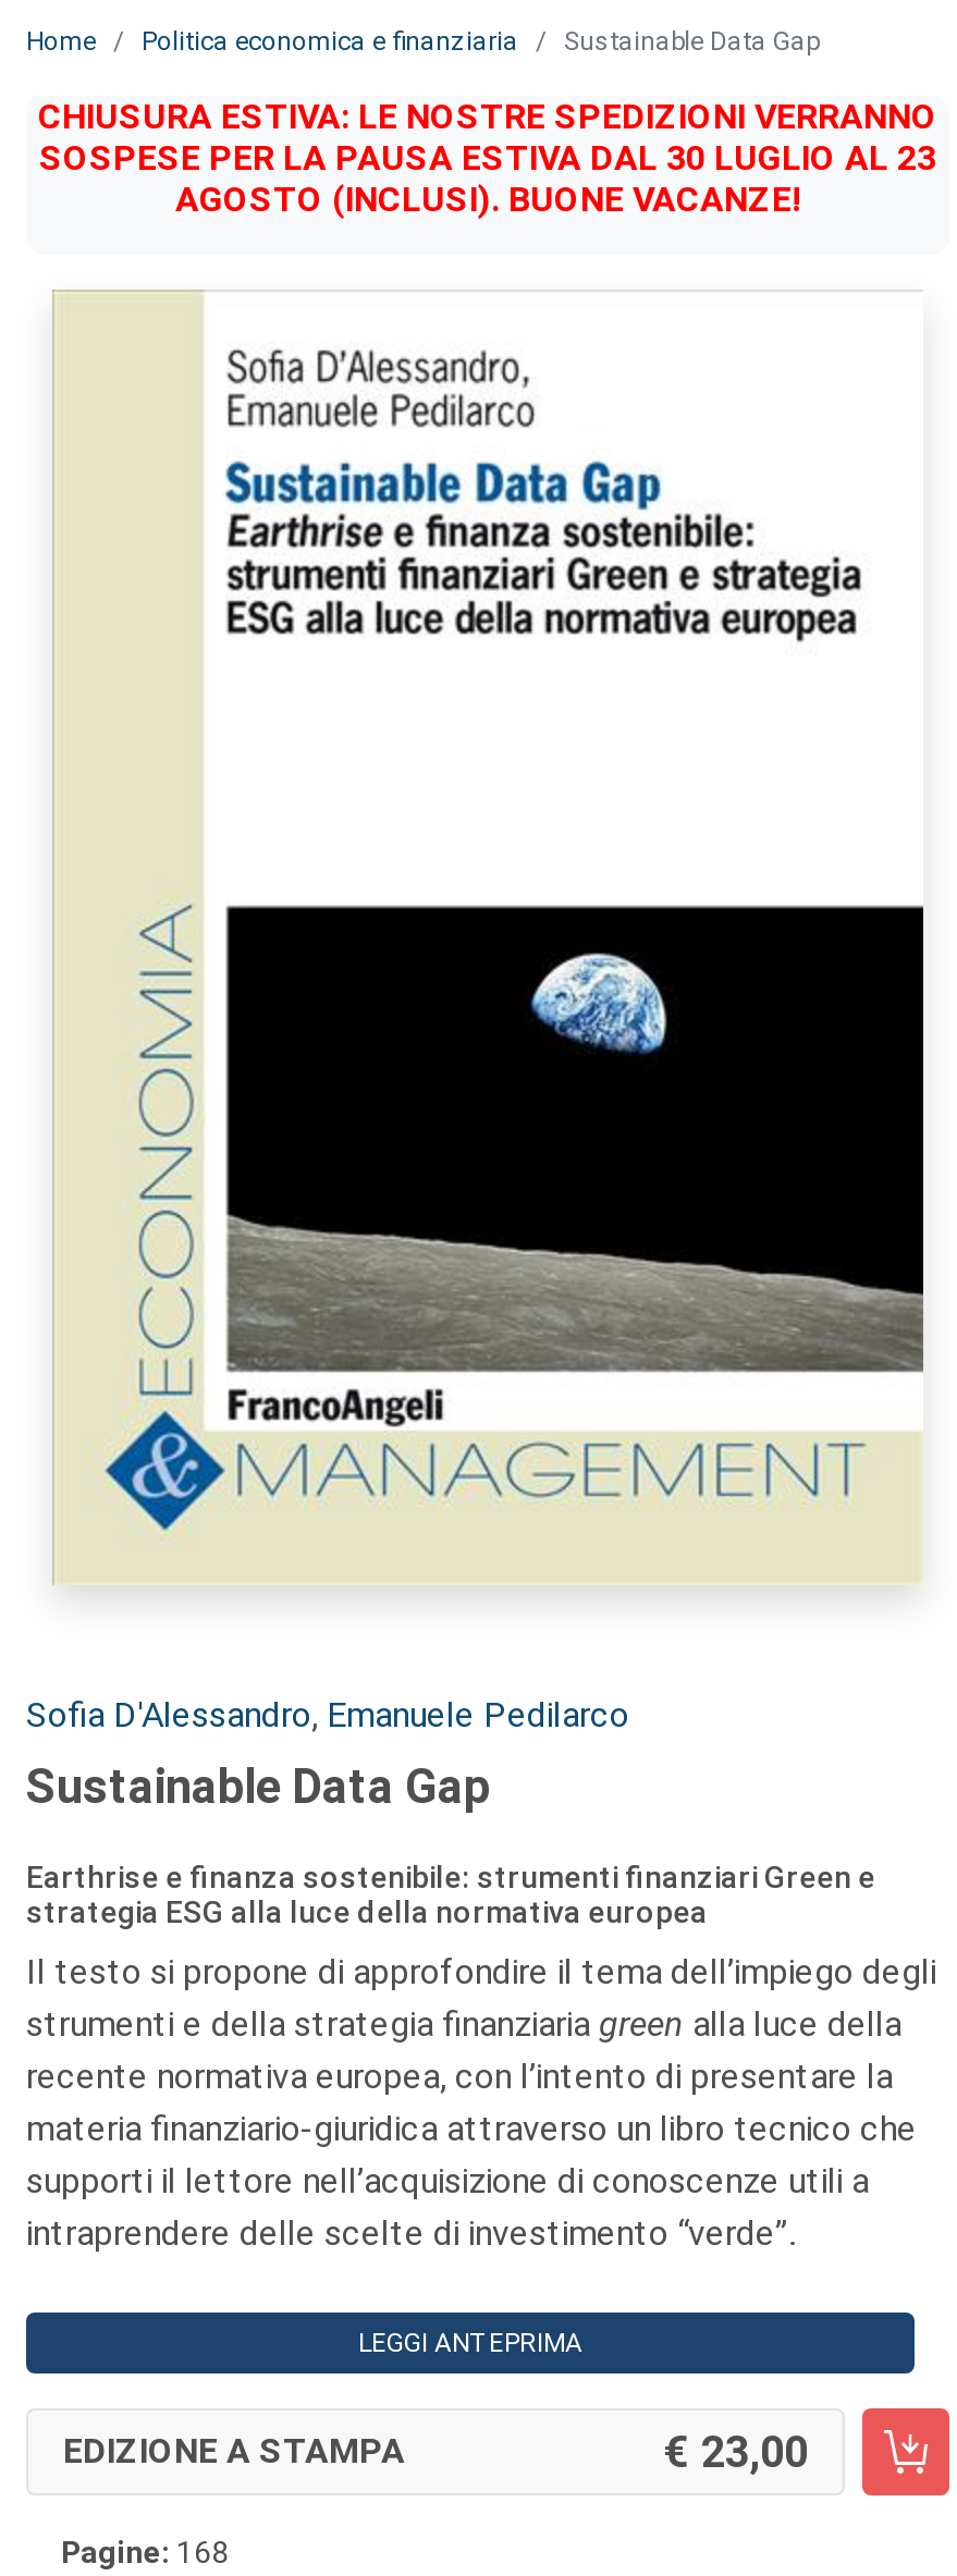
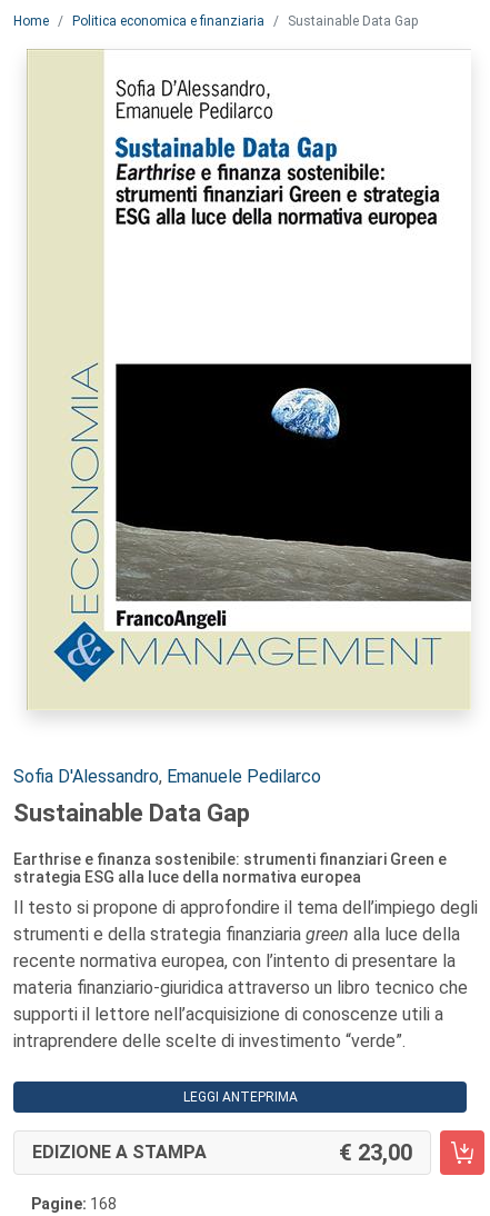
[38,96,937,220] CHIUSURA ESTIVA: LE NOSTRE SPEDIZIONI VERRANNO | SOSPESE PER LA PAUSA ESTIVA DAL 30 LUGLIO AL 23 | AGOSTO (INCLUSI). BUONE VACANZE! -> none

